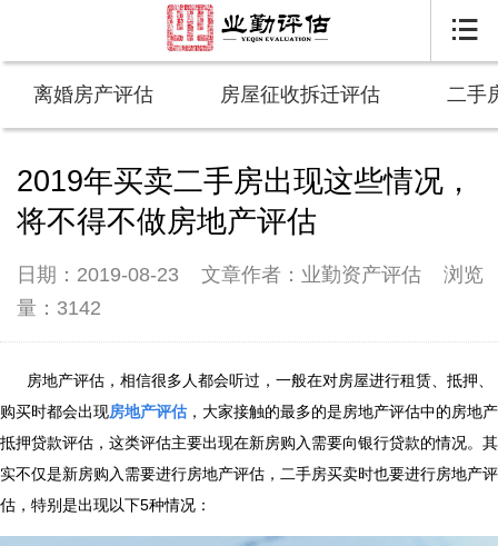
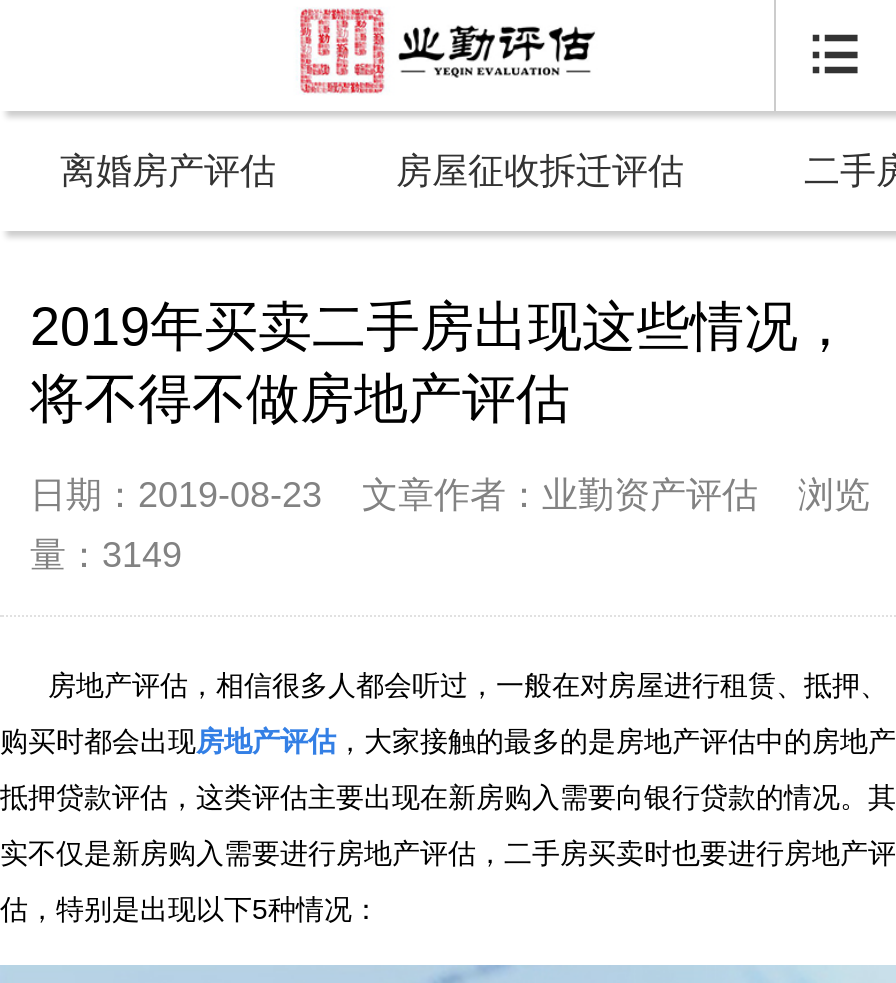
[17,297,101,319] 量：3142 -> [30,535,182,575] 量：3149

